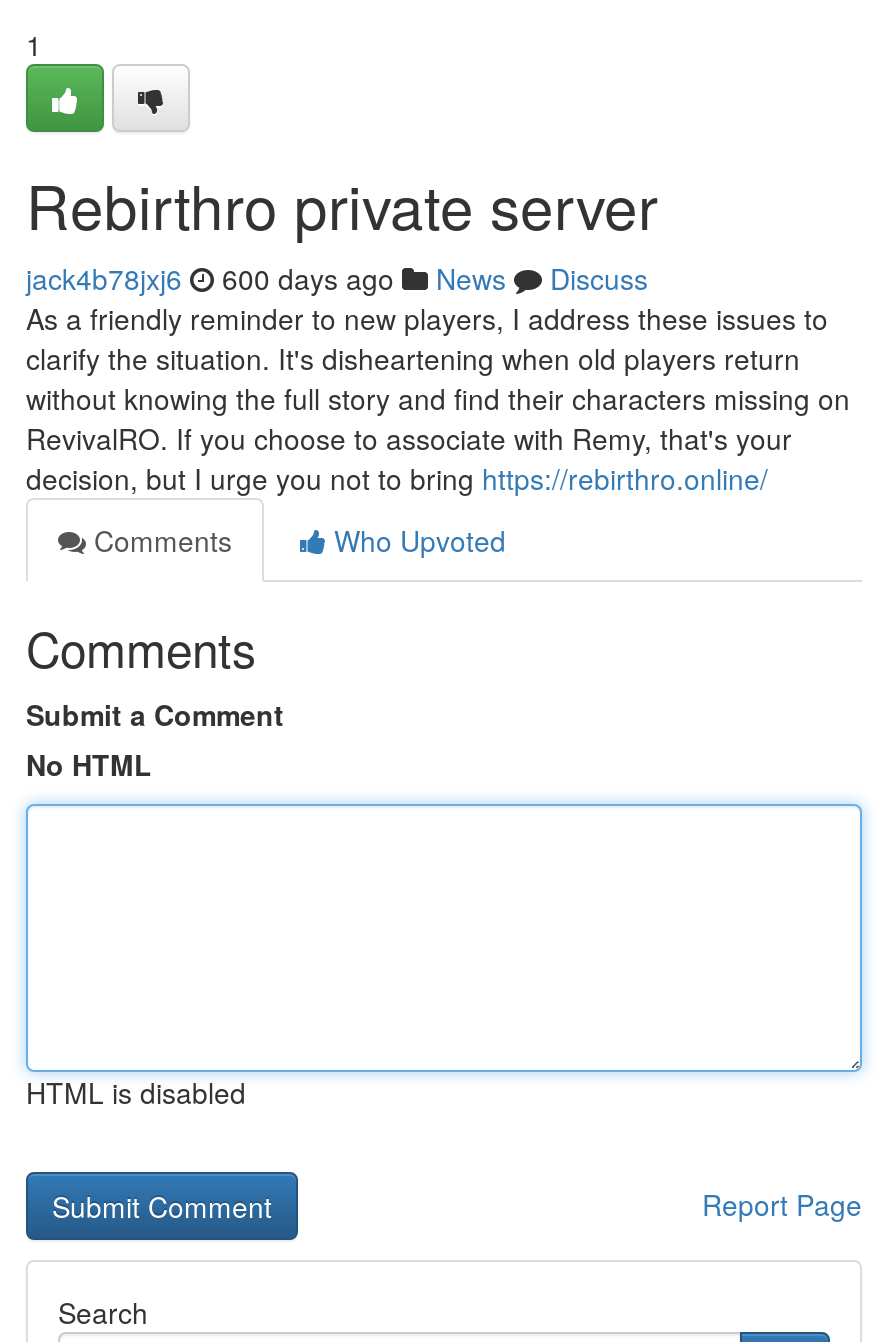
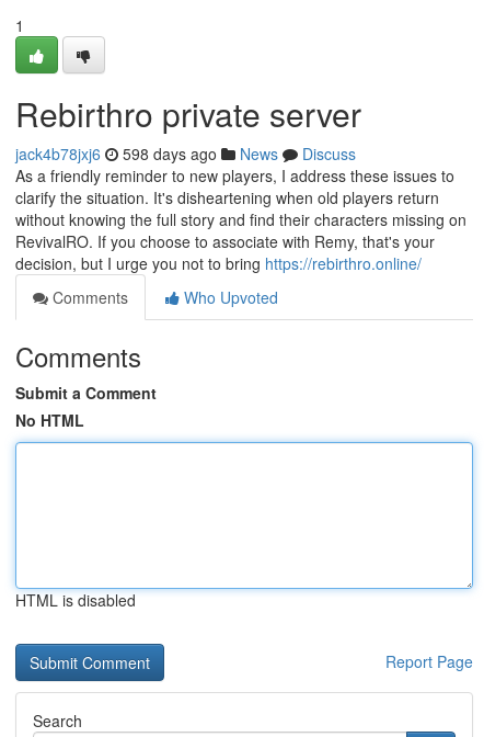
[26,258,648,298] jack4b78jxj6 600 days ago News Discuss -> [15,143,356,165] jack4b78jxj6 598 days ago News Discuss

